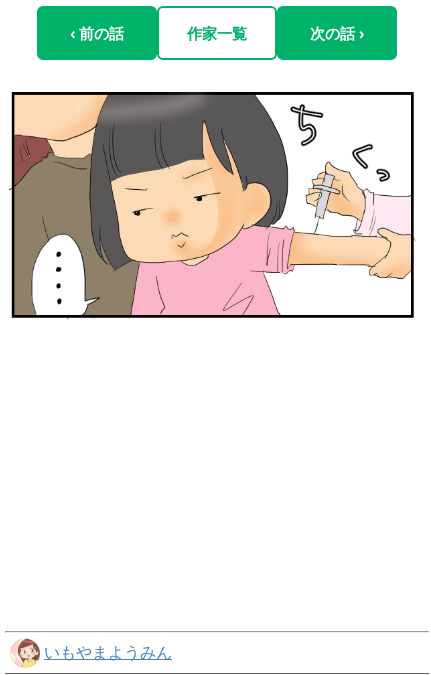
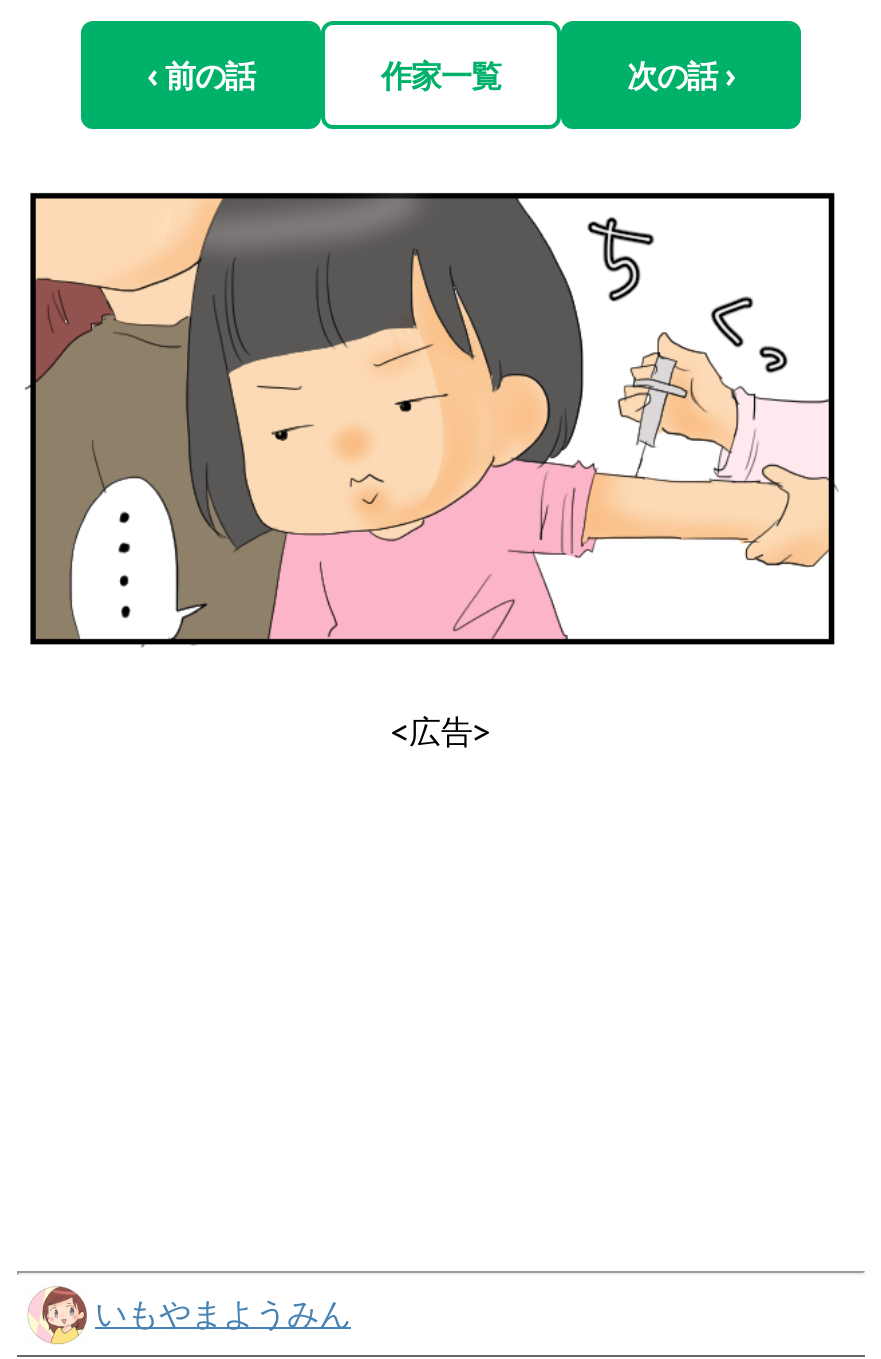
none -> [391,712,491,752] <広告>

